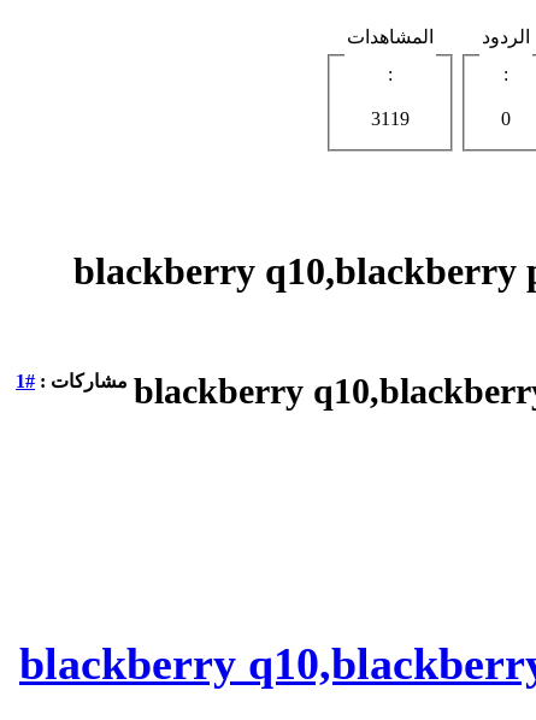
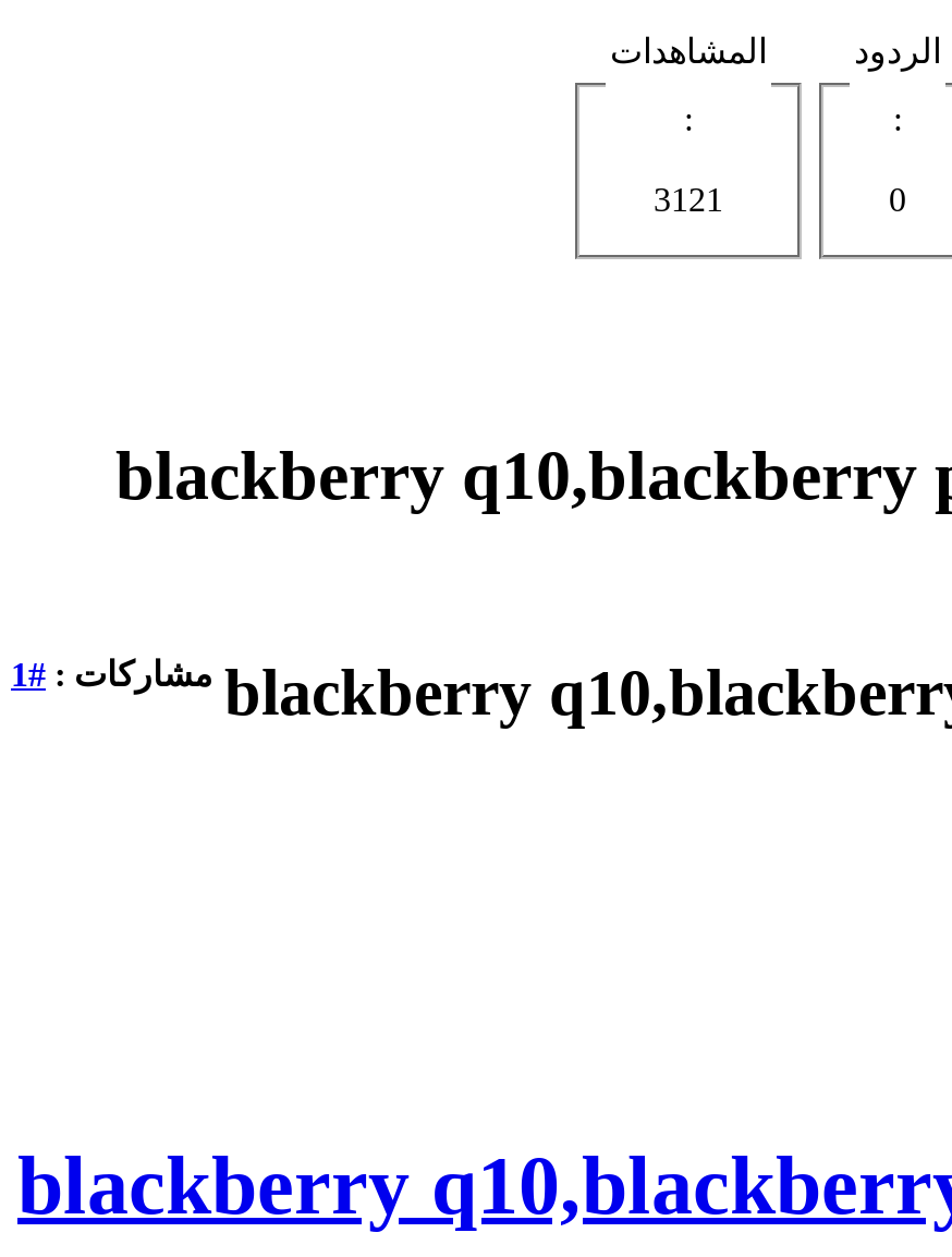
[371,108,410,128] 3119 -> [654,180,723,217] 3121

